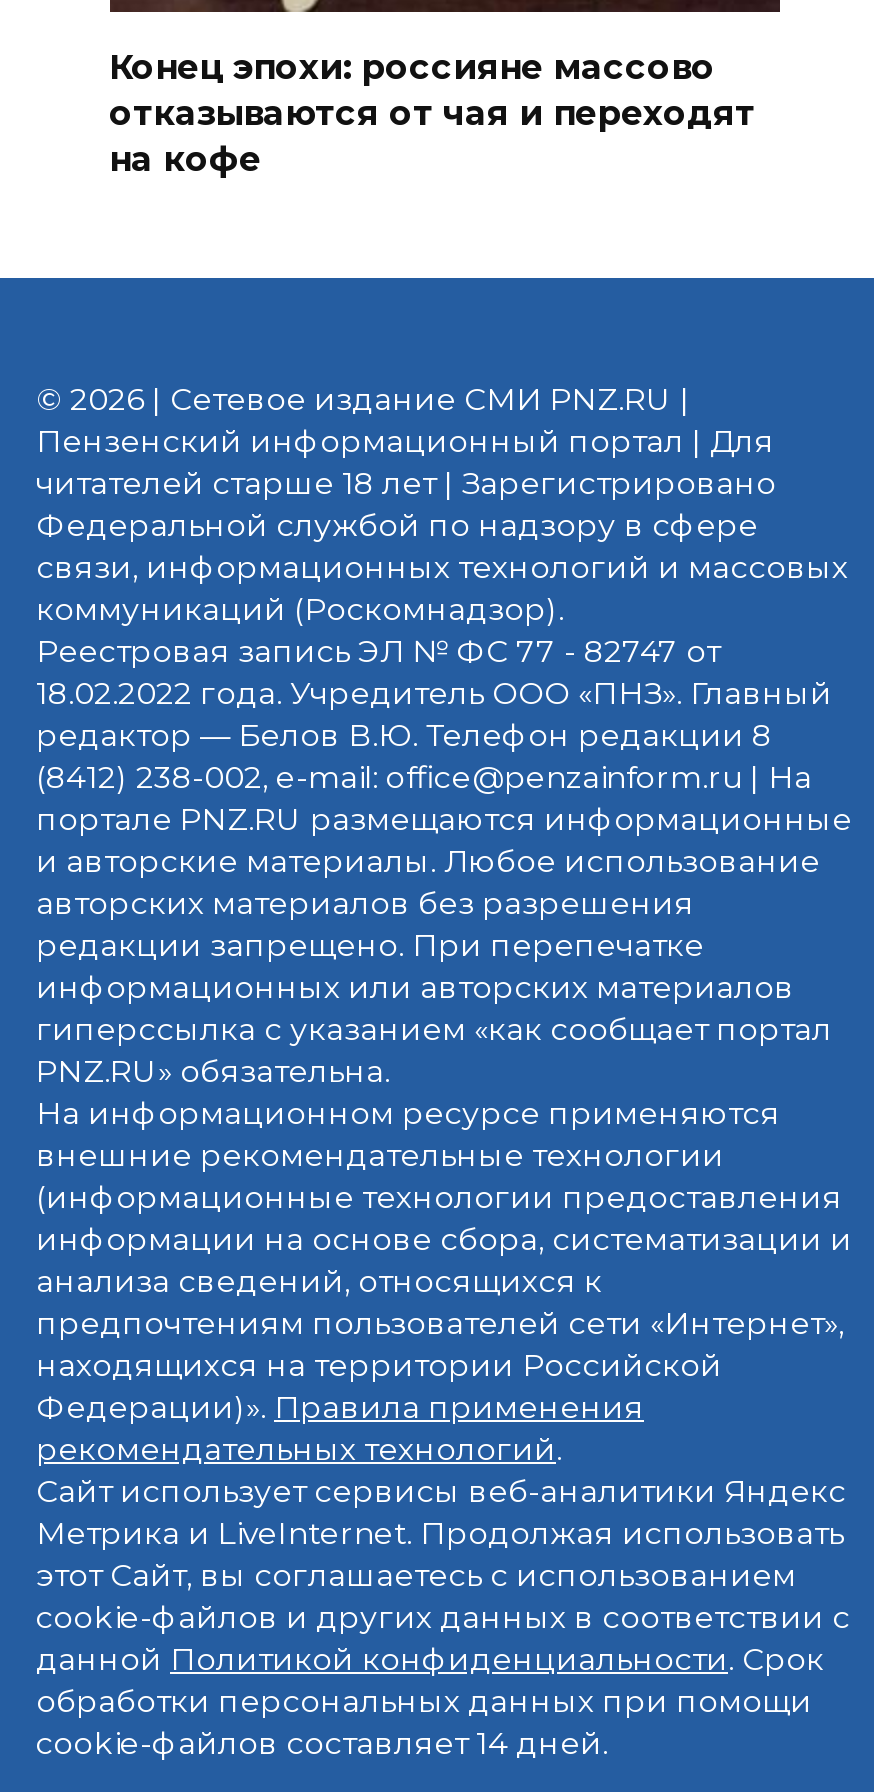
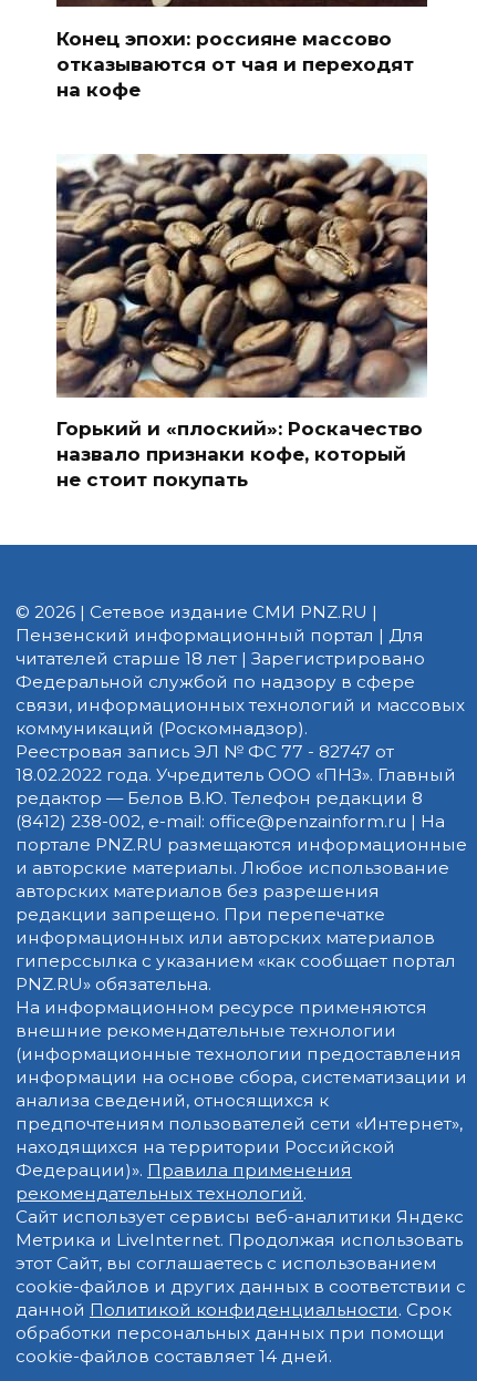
none -> [56,153,428,491] [image] | Горький и «плоский»: Роскачество | назвало признаки кофе, который | не стоит покупать

